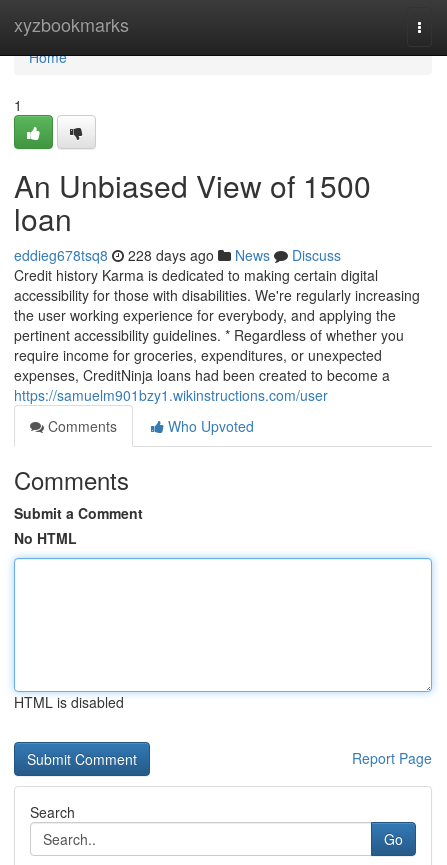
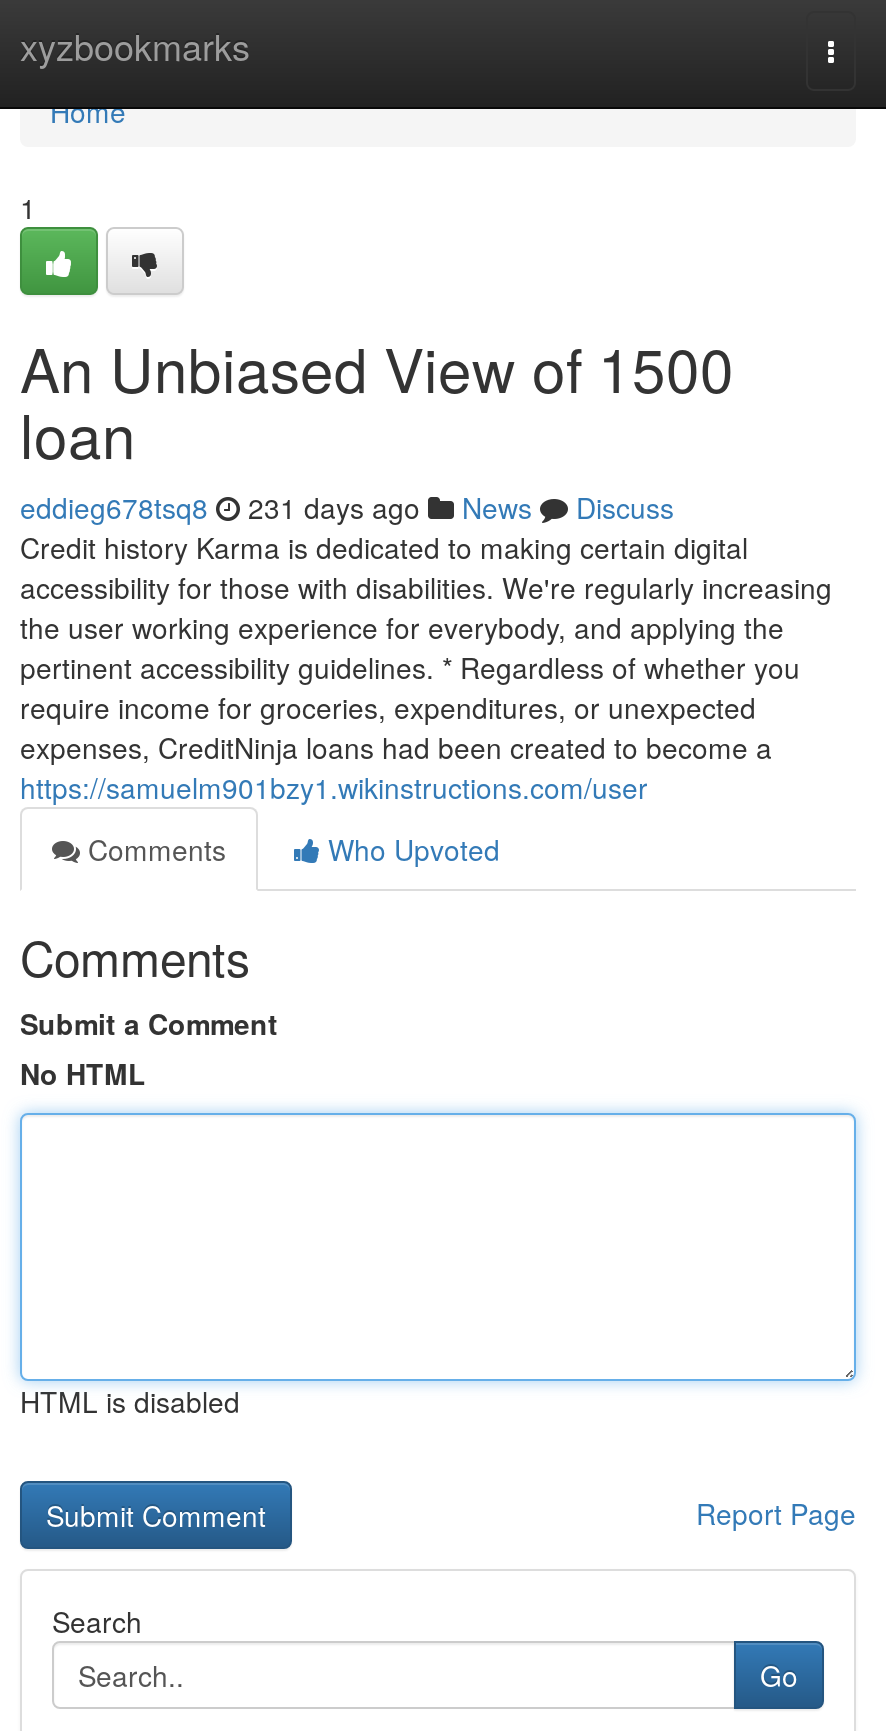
[14,245,341,265] eddieg678tsq8 228 days ago News Discuss -> [20,487,674,527] eddieg678tsq8 231 days ago News Discuss

